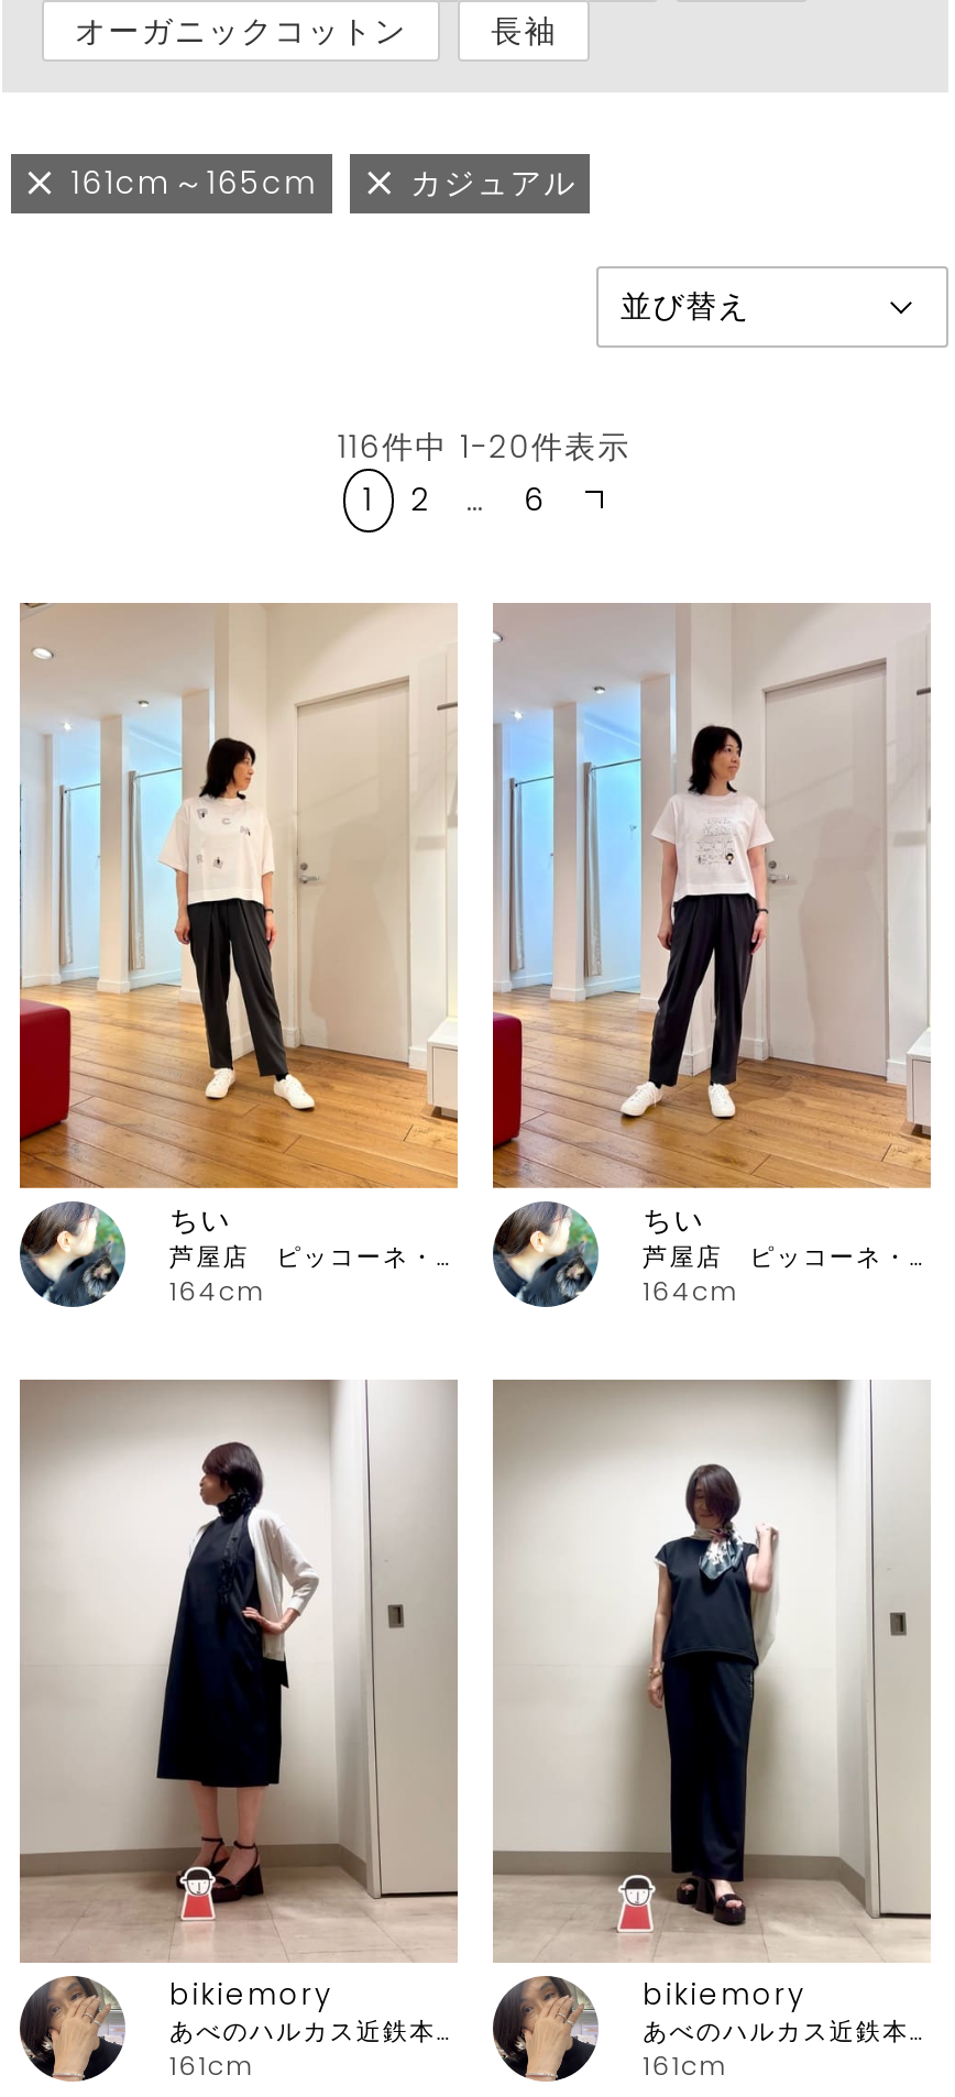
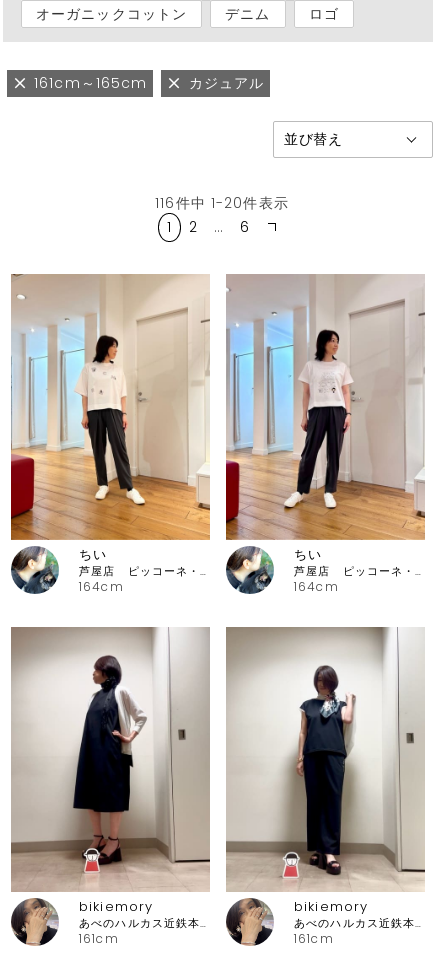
[491,9,558,53] 長袖 -> [225,4,339,24] デニム | ロゴ

